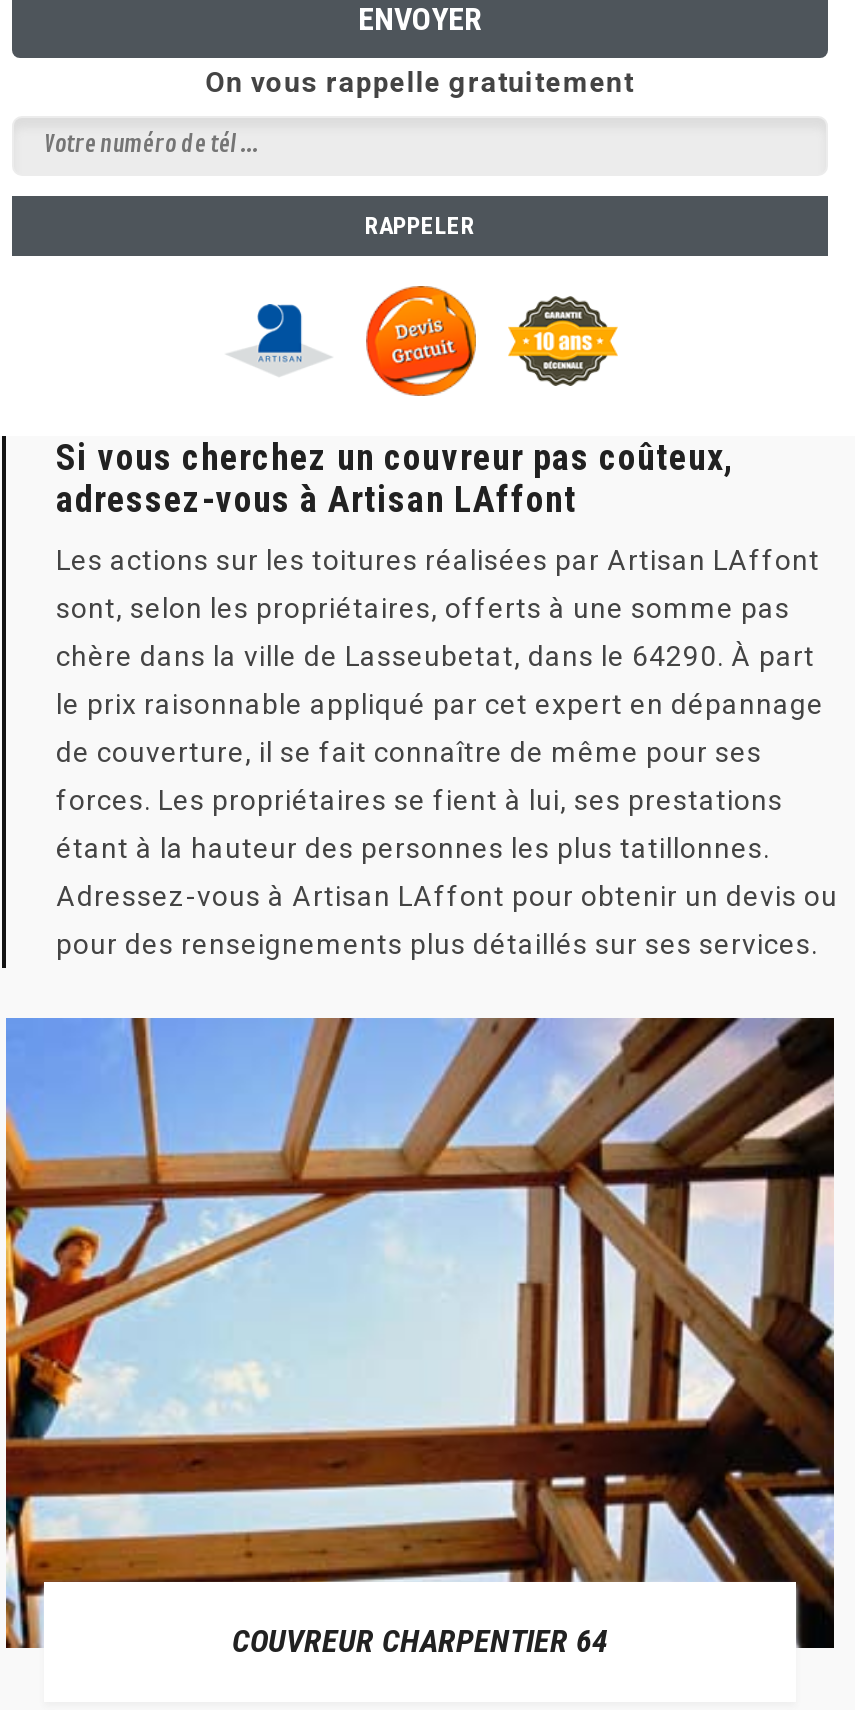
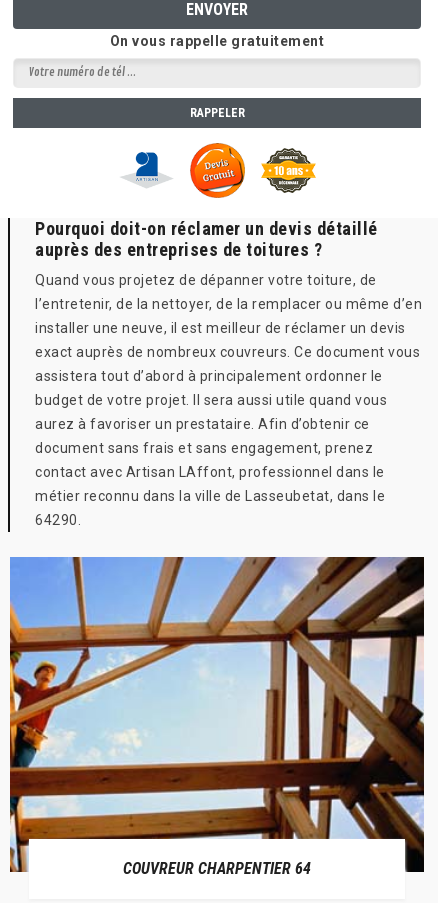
[56,436,838,960] Si vous cherchez un couvreur pas coûteux, | adressez-vous à Artisan LAffont | Les actions sur les toitures réalisées par Artisan LAffont | sont, selon les propriétaires, offerts à une somme pas | chère dans la ville de Lasseubetat, dans le 64290. À part | le prix raisonnable appliqué par cet expert en dépannage | de couverture, il se fait connaître de même pour ses | forces. Les propriétaires se fient à lui, ses prestations | étant à la hauteur des personnes les plus tatillonnes. | Adressez-vous à Artisan LAffont pour obtenir un devis ou | pour des renseignements plus détaillés sur ses services. -> [35,218,422,528] Pourquoi doit-on réclamer un devis détaillé | auprès des entreprises de toitures ? | Quand vous projetez de dépanner votre toiture, de | l’entretenir, de la nettoyer, de la remplacer ou même d’en | installer une neuve, il est meilleur de réclamer un devis | exact auprès de nombreux couvreurs. Ce document vous | assistera tout d’abord à principalement ordonner le | budget de votre projet. Il sera aussi utile quand vous | aurez à favoriser un prestataire. Afin d’obtenir ce | document sans frais et sans engagement, prenez | contact avec Artisan LAffont, professionnel dans le | métier reconnu dans la ville de Lasseubetat, dans le | 64290.

